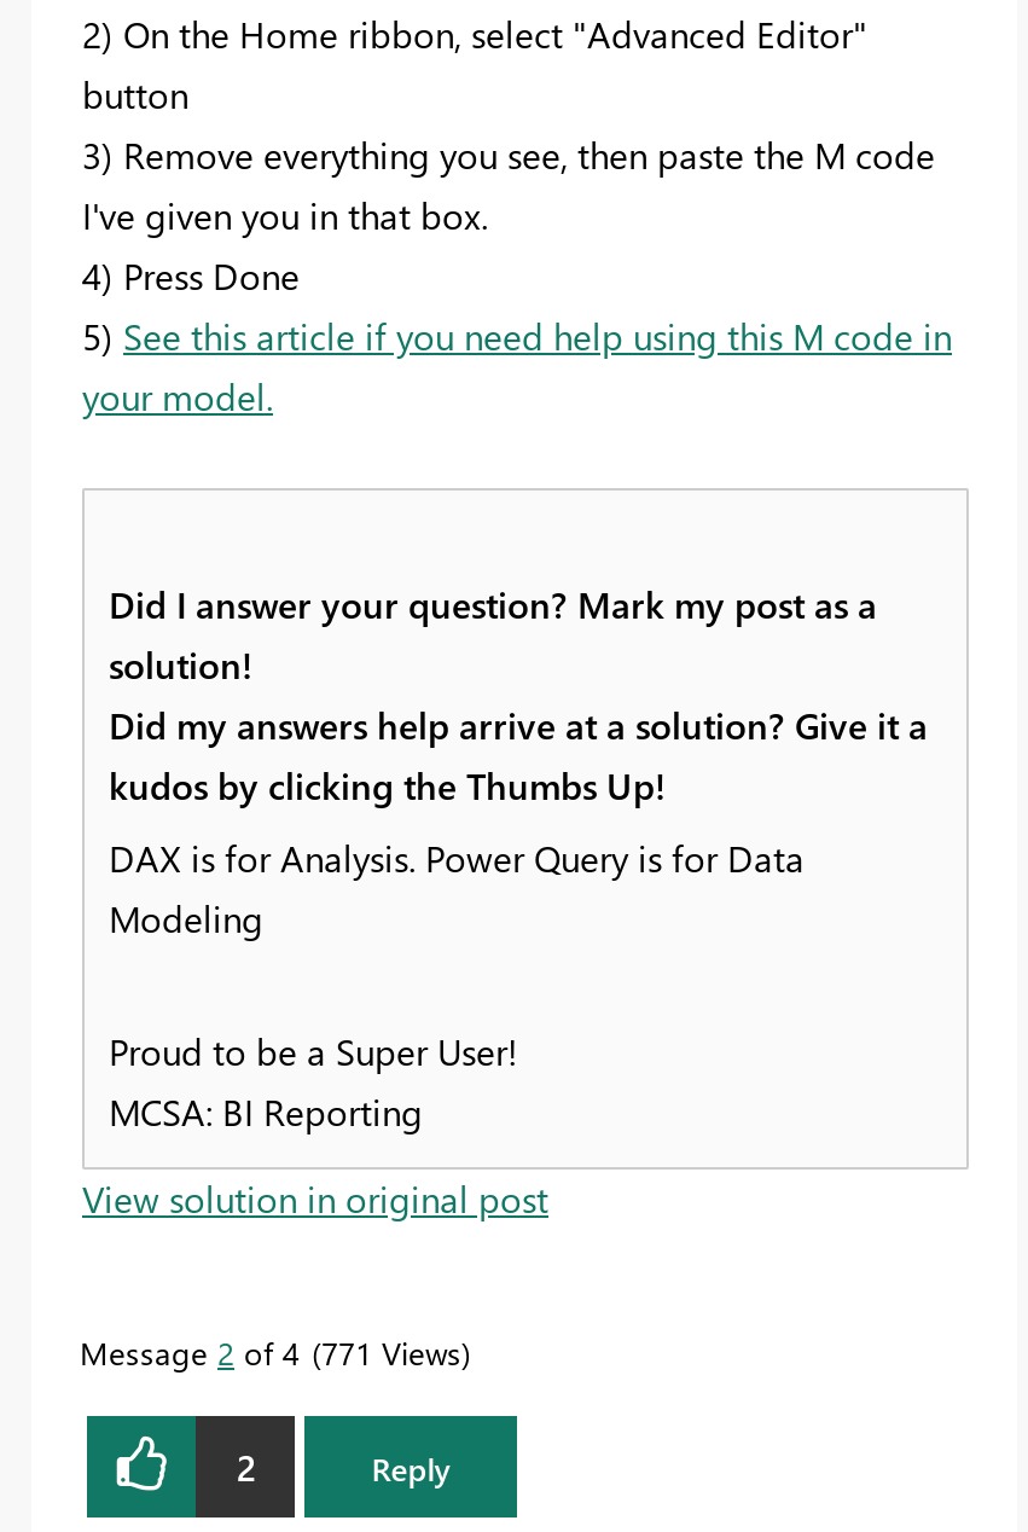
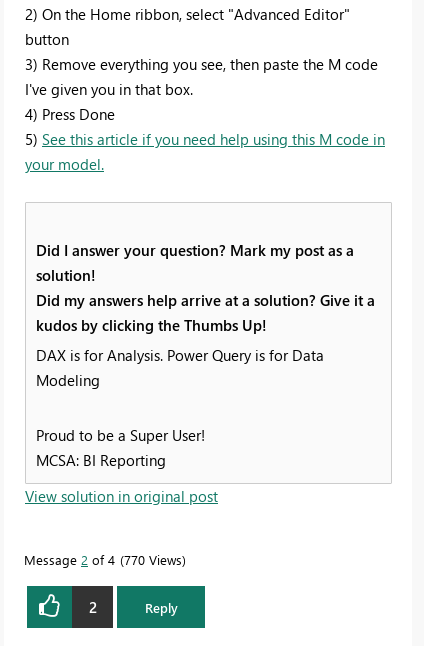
[80,1332,461,1373] Message 2 of 4 771 Views -> [24,551,182,568] Message 2 of 4 770 Views

